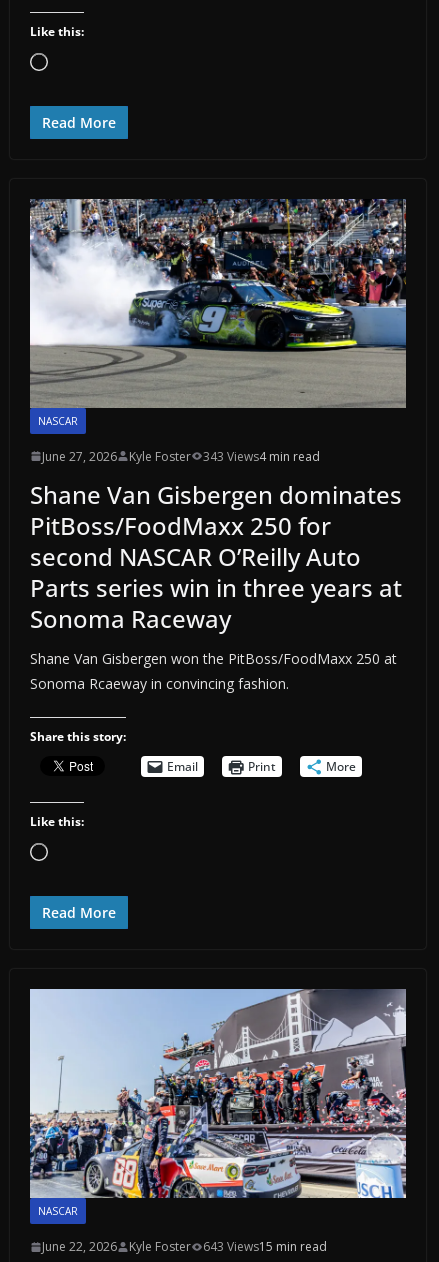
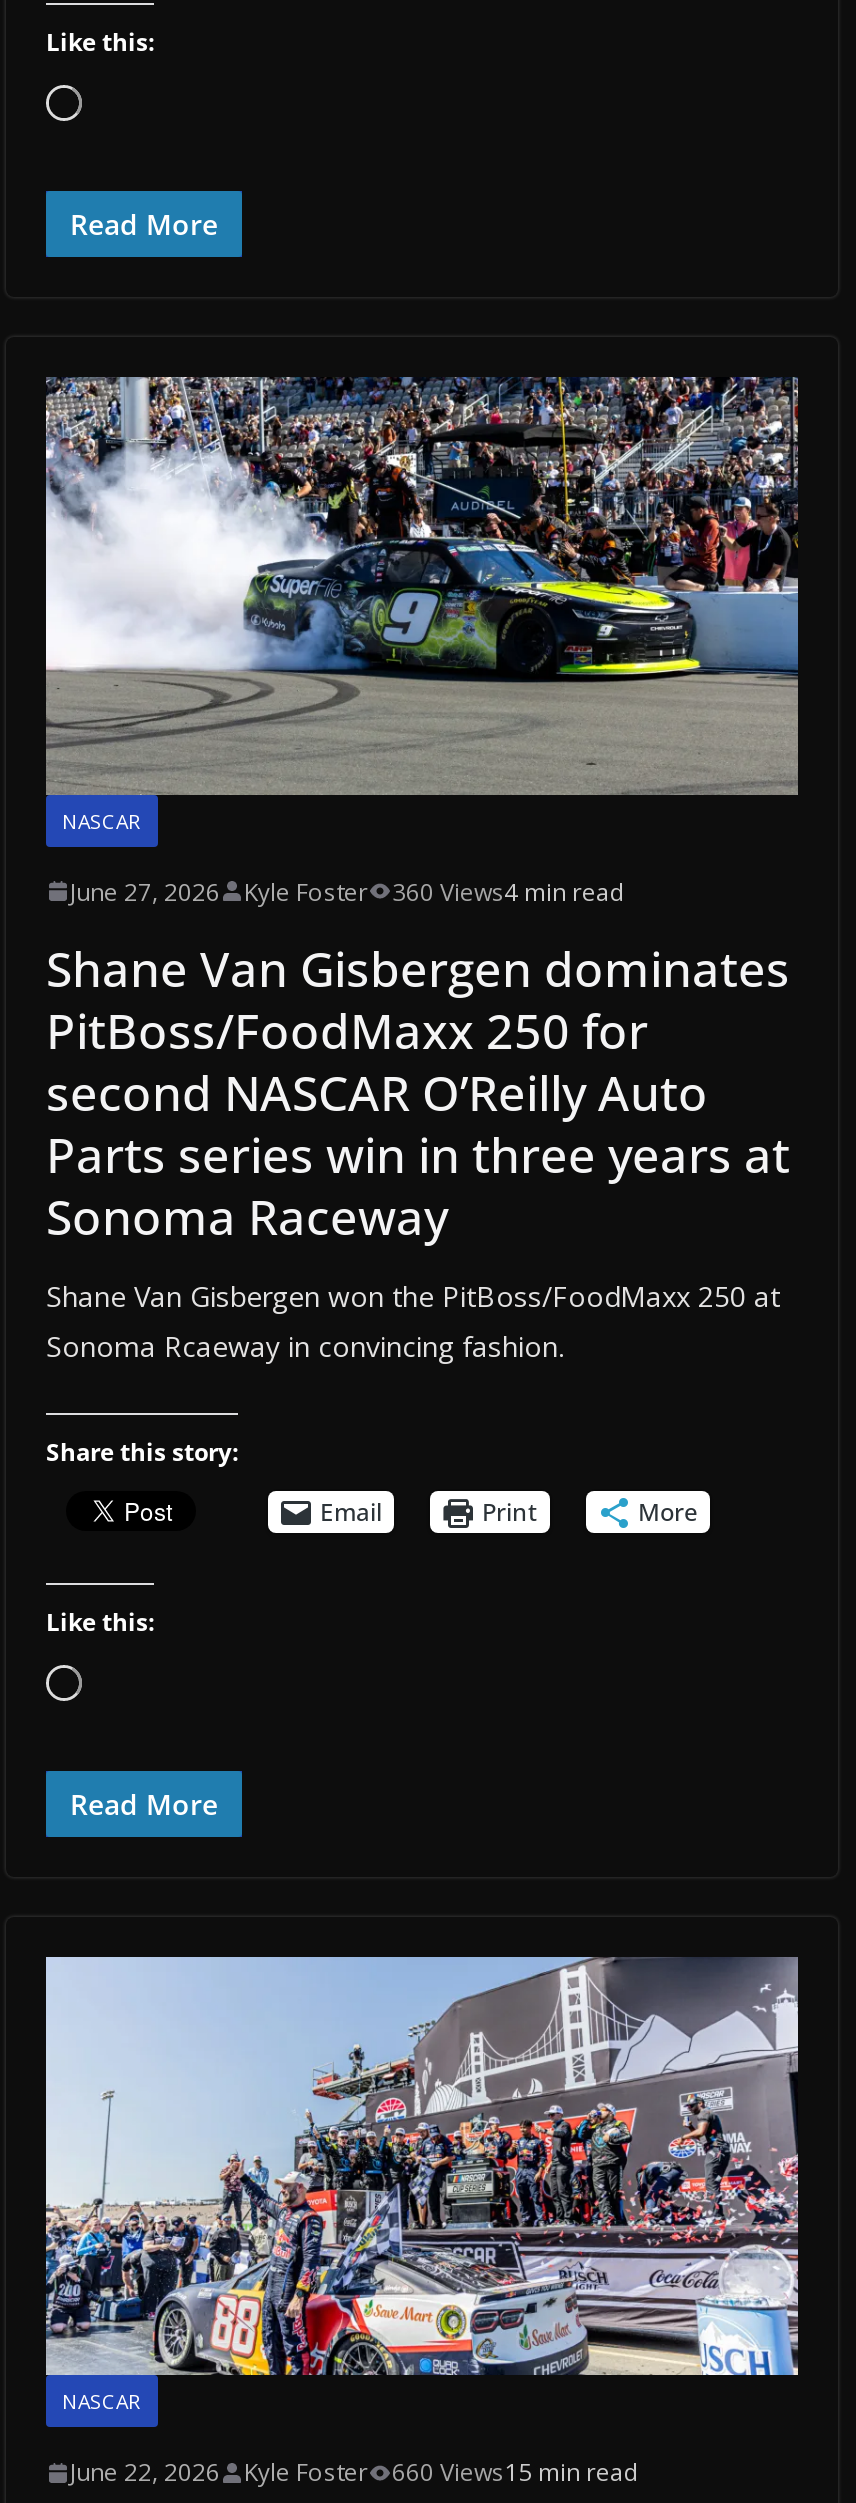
[203,448,320,465] 343 Views4 min read -> [392,875,626,909] 360 Views4 min read
[203,1238,327,1255] 643 Views15 min read -> [392,2455,640,2489] 660 Views15 min read

